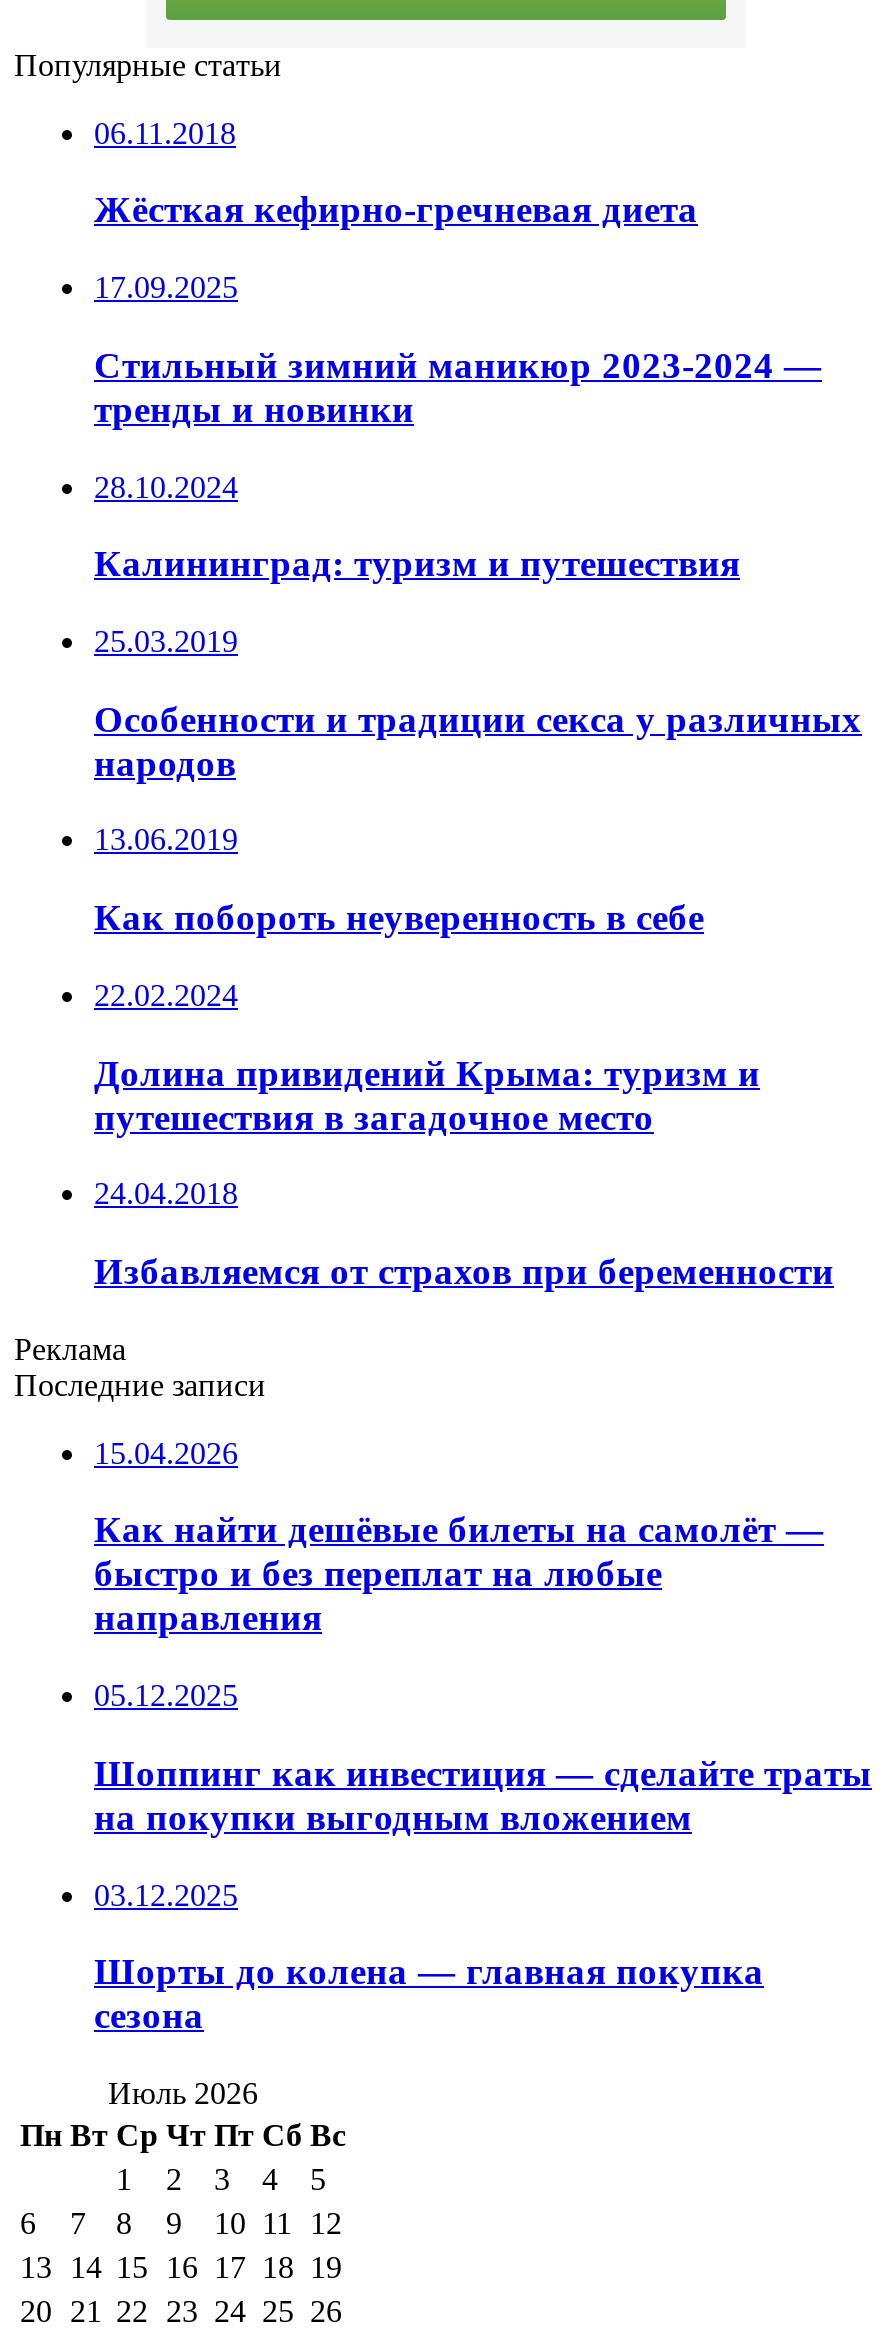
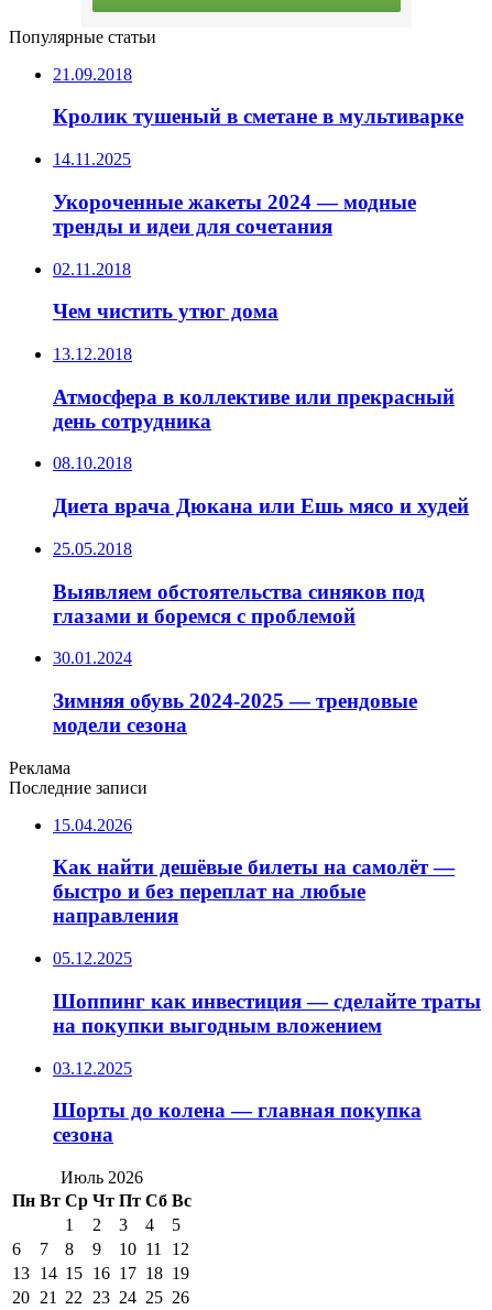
[94,115,236,149] 06.11.2018 -> [53,65,132,83] 21.09.2018
[94,189,698,231] Жёсткая кефирно-гречневая диета -> [53,105,463,128] Кролик тушеный в сметане в мультиварке
[94,270,238,304] 17.09.2025 -> [53,150,131,169] 14.11.2025
[94,344,822,430] Стильный зимний маникюр 2023-2024 — | тренды и новинки -> [53,190,416,238] Укороченные жакеты 2024 — модные | тренды и идеи для сочетания
[94,469,238,503] 28.10.2024 -> [53,259,131,278] 02.11.2018
[94,543,740,585] Калининград: туризм и путешествия -> [53,300,278,323] Чем чистить утюг дома
[94,624,238,658] 25.03.2019 -> [53,345,132,363] 13.12.2018
[94,697,862,783] Особенности и традиции секса у различных | народов -> [53,385,455,432] Атмосфера в коллективе или прекрасный | день сотрудника
[94,823,238,857] 13.06.2019 -> [53,454,132,473] 08.10.2018
[94,896,704,938] Как побороть неуверенность в себе -> [53,494,469,518] Диета врача Дюкана или Ешь мясо и худей
[94,978,238,1012] 22.02.2024 -> [53,539,132,558] 25.05.2018
[94,1051,760,1137] Долина привидений Крыма: туризм и | путешествия в загадочное место -> [53,580,425,627] Выявляем обстоятельства синяков под | глазами и боремся с проблемой
[94,1177,238,1211] 24.04.2018 -> [53,649,132,667] 30.01.2024
[94,1250,834,1292] Избавляемся от страхов при беременности -> [53,689,417,736] Зимняя обувь 2024-2025 — трендовые | модели сезона

